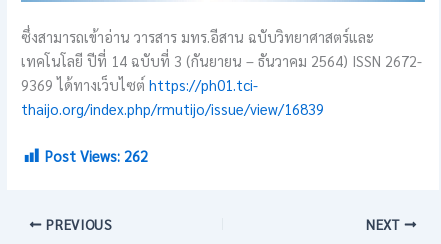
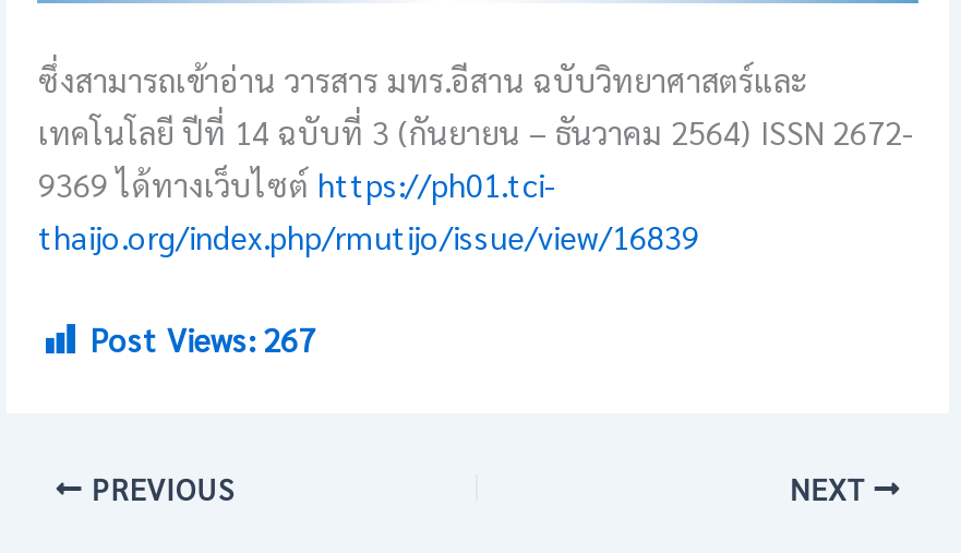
[45,146,148,165] Post Views: 262 -> [91,317,315,358] Post Views: 267

